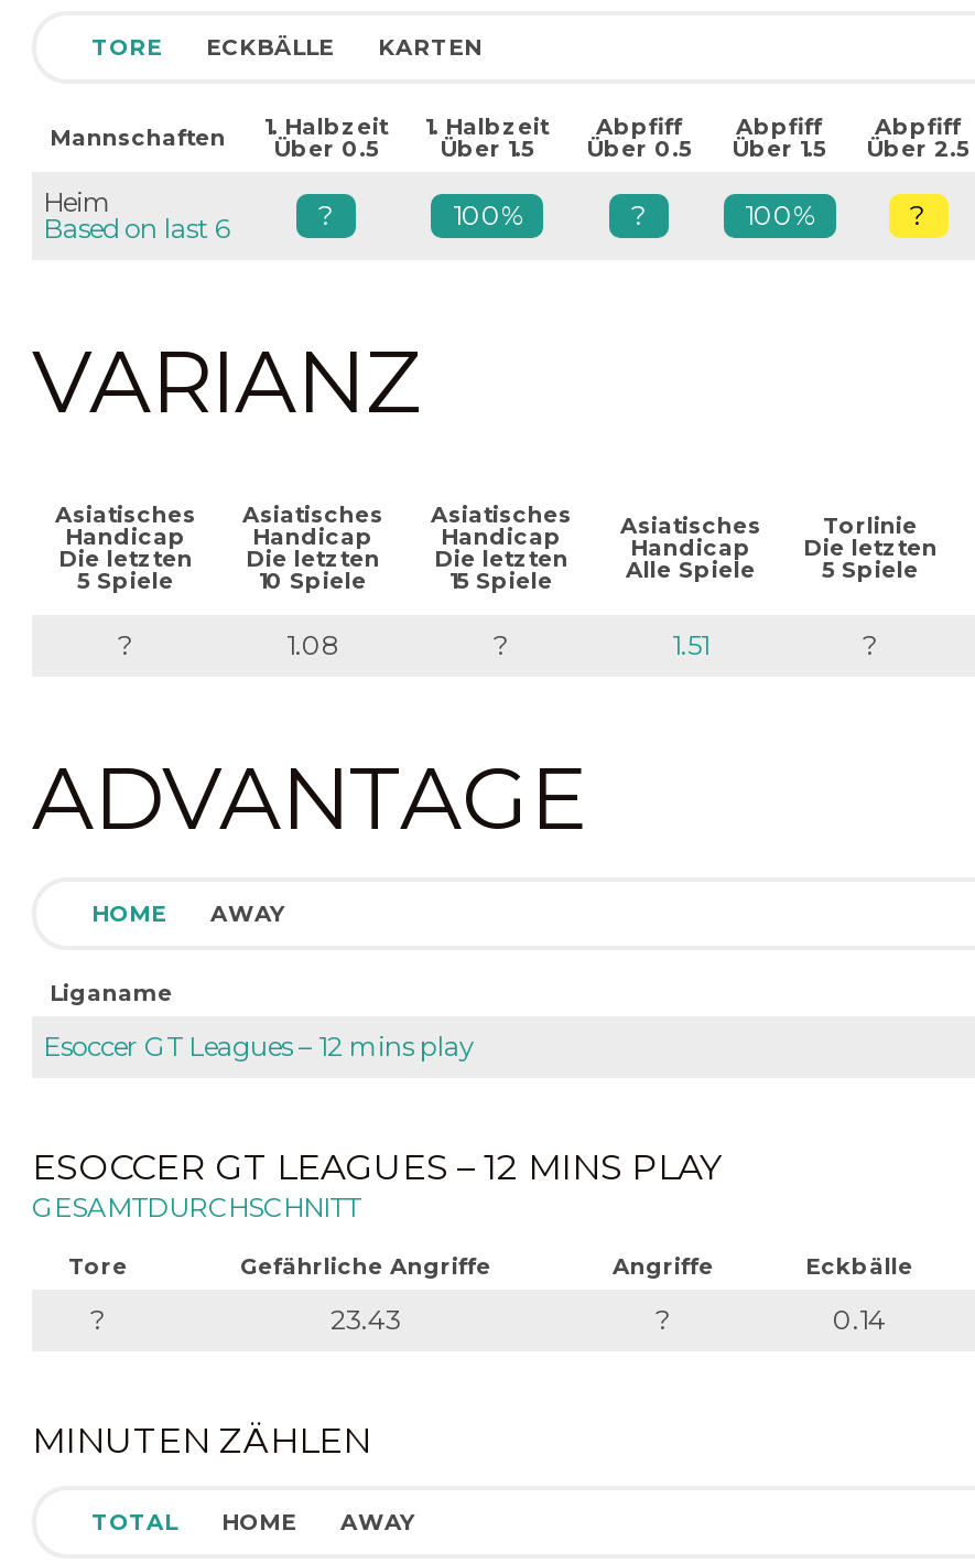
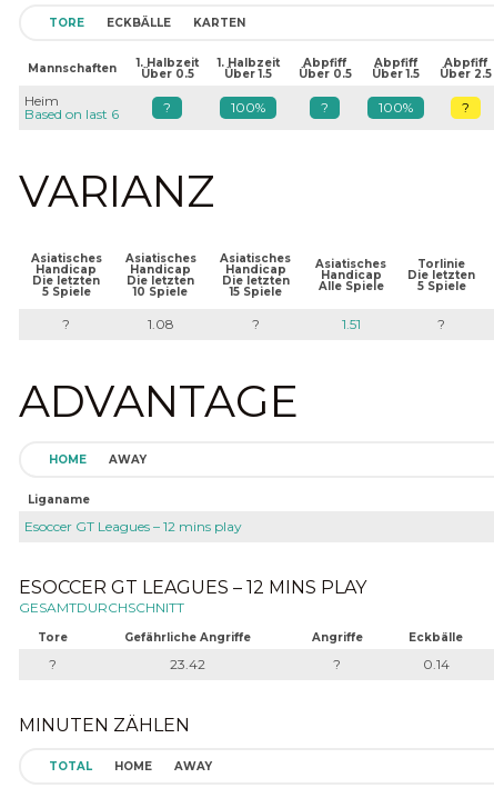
[331,1303,401,1336] 23.43 -> [169,656,205,672] 23.42

